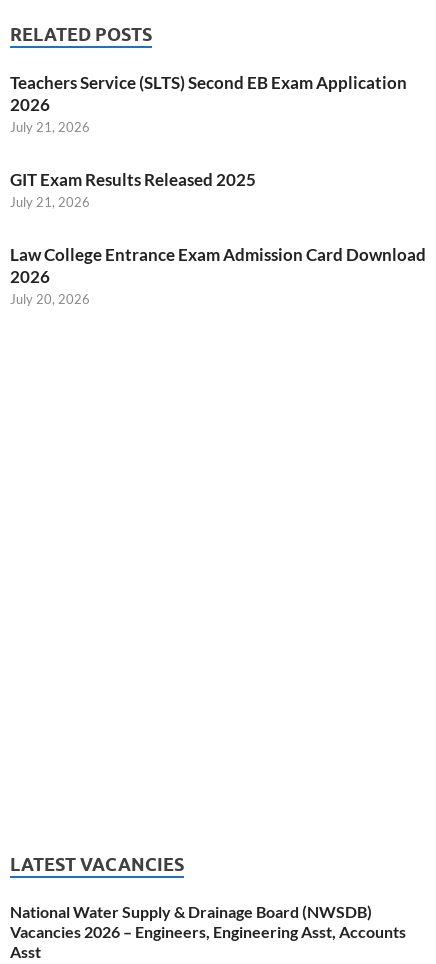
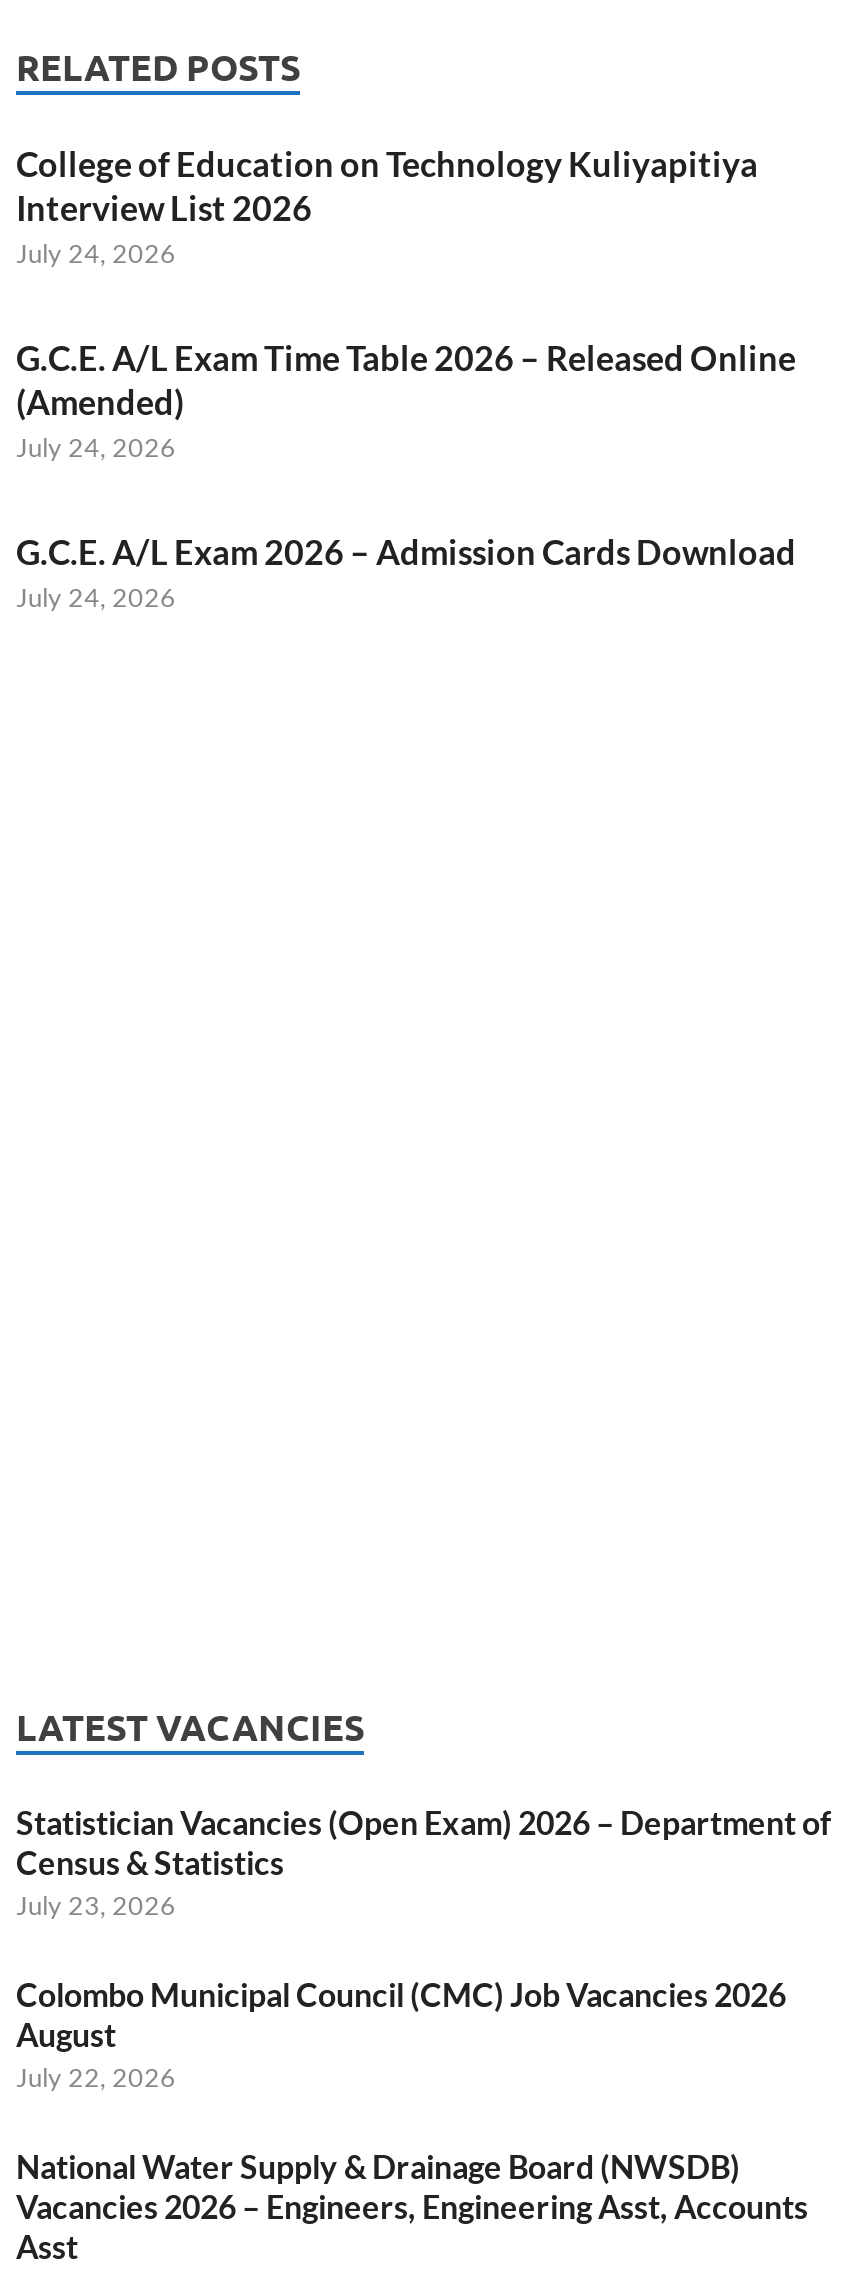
[10,72,407,135] Teachers Service (SLTS) Second EB Exam Application | 2026 | July 21, 2026 -> [16,143,758,269] College of Education on Technology Kuliyapitiya | Interview List 2026 | July 24, 2026
[10,169,256,210] GIT Exam Results Released 2025 | July 21, 2026 -> [16,337,796,463] G.C.E. A/L Exam Time Table 2026 – Released Online | (Amended) | July 24, 2026
[10,244,426,307] Law College Entrance Exam Admission Card Download | 2026 | July 20, 2026 -> [16,531,796,613] G.C.E. A/L Exam 2026 – Admission Cards Download | July 24, 2026
none -> [16,1803,832,2093] Statistician Vacancies (Open Exam) 2026 – Department of | Census & Statistics | July 23, 2026 | Colombo Municipal Council (CMC) Job Vacancies 2026 | August | July 22, 2026

